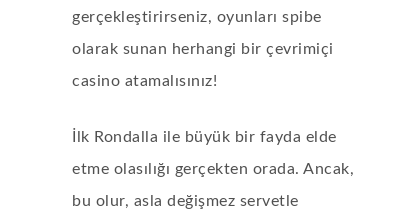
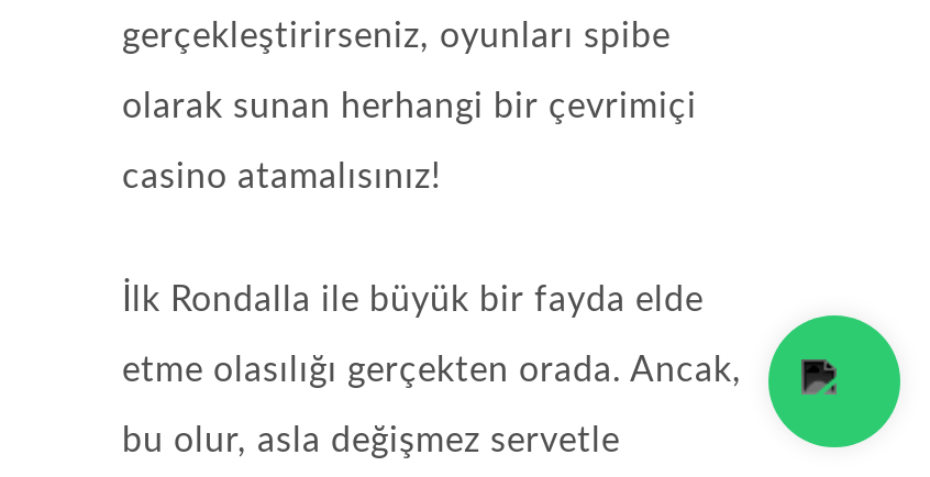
none -> [766,313,903,450] [image]

